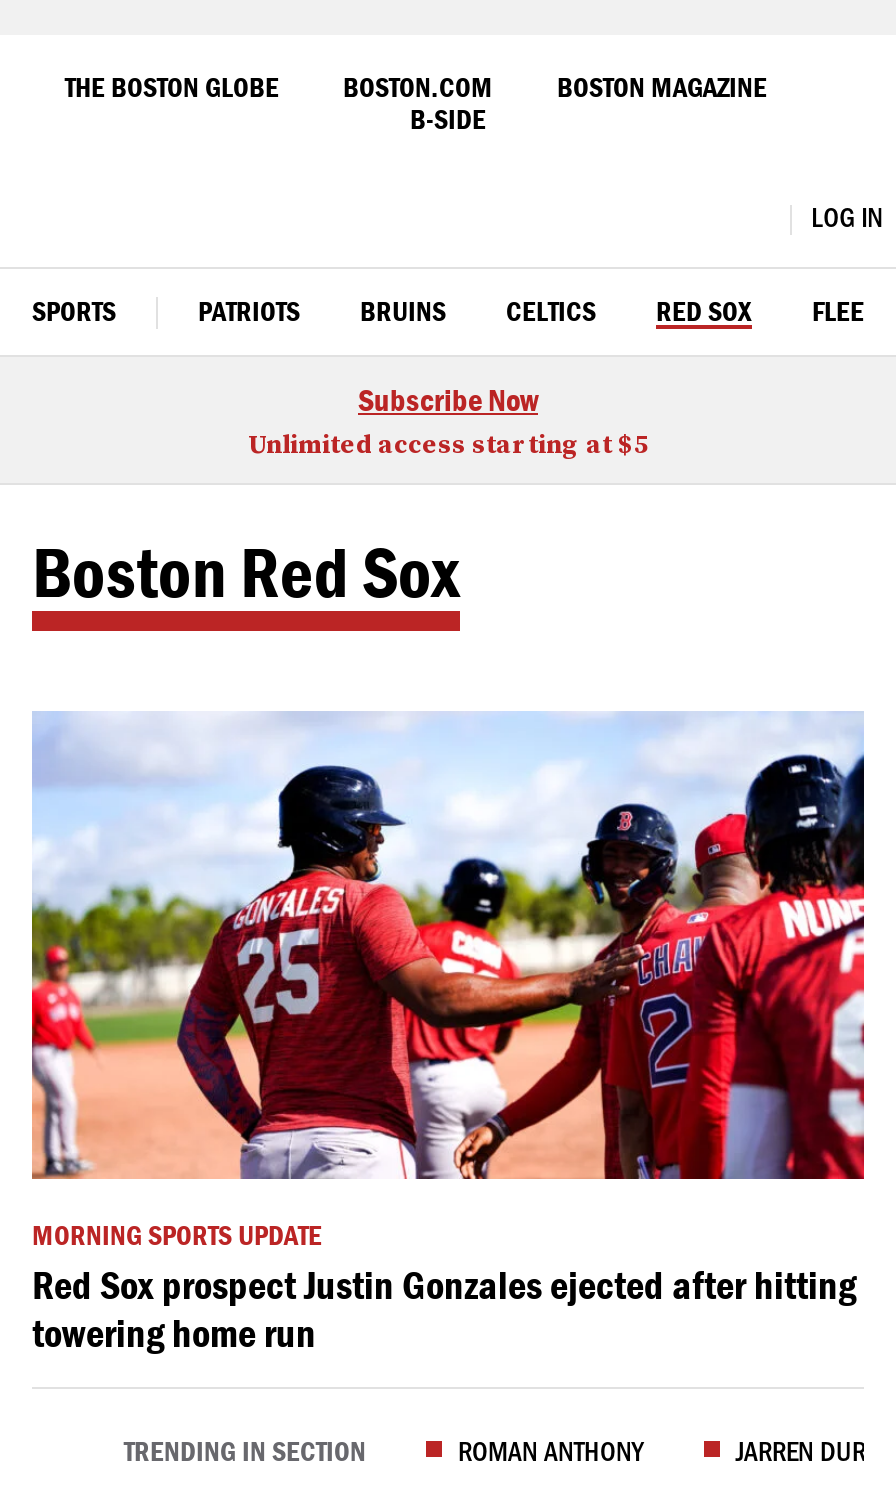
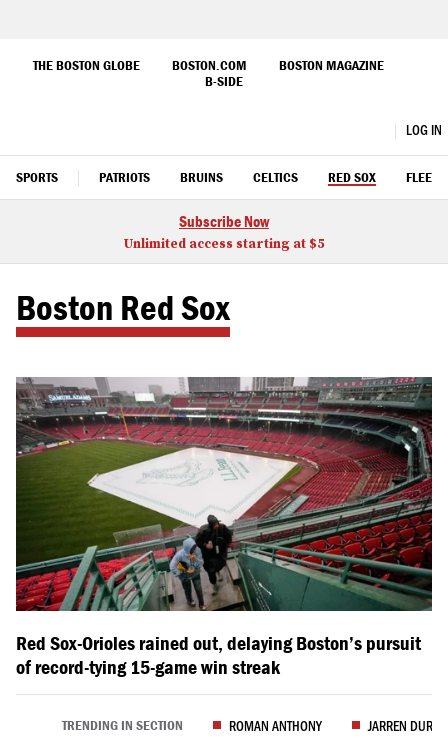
[30,711,866,1357] [image] | MORNING SPORTS UPDATE | Red Sox prospect Justin Gonzales ejected after hitting | towering home run -> [15,376,433,679] [image] | Red Sox-Orioles rained out, delaying Boston’s pursuit | of record-tying 15-game win streak

